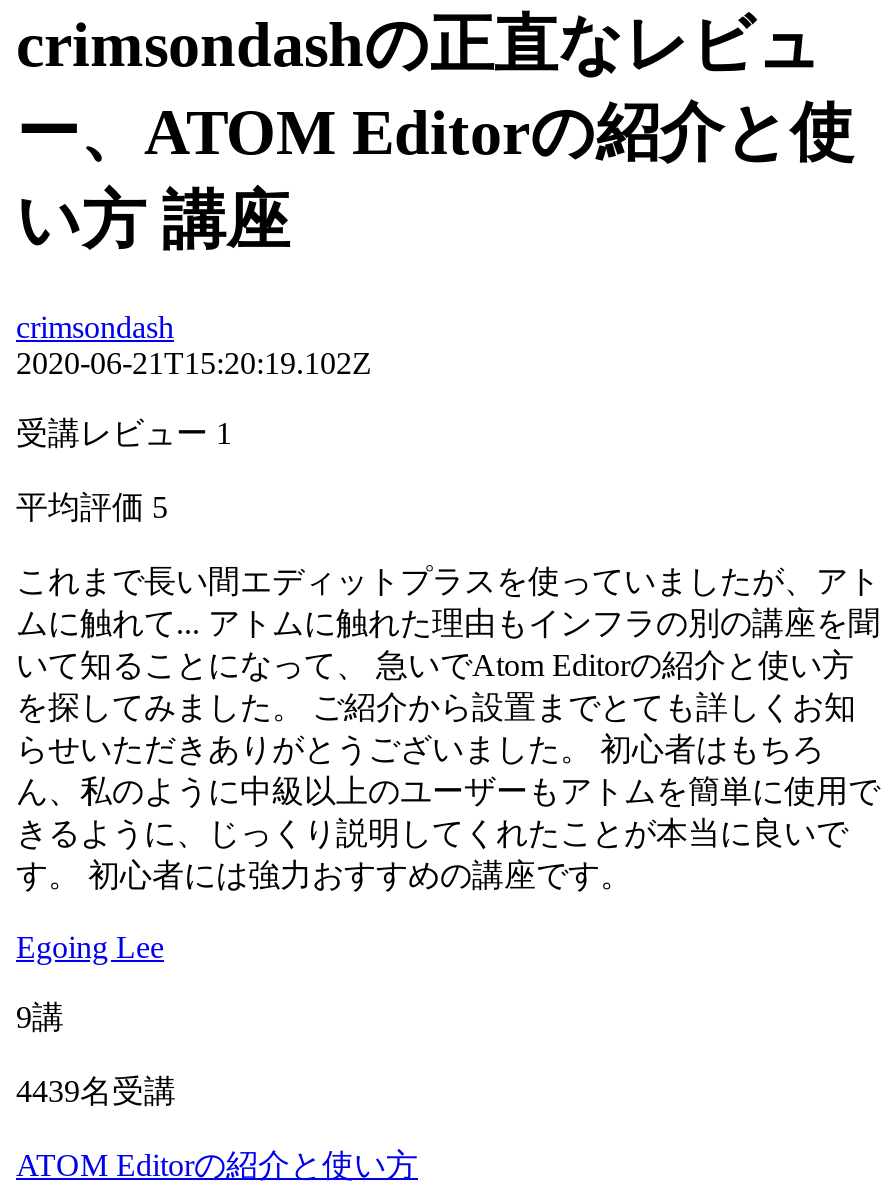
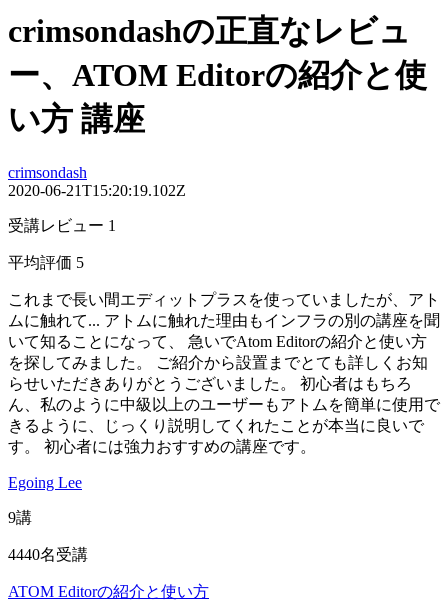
[16,1074,176,1108] 4439名受講 -> [8,546,88,563] 4440名受講

